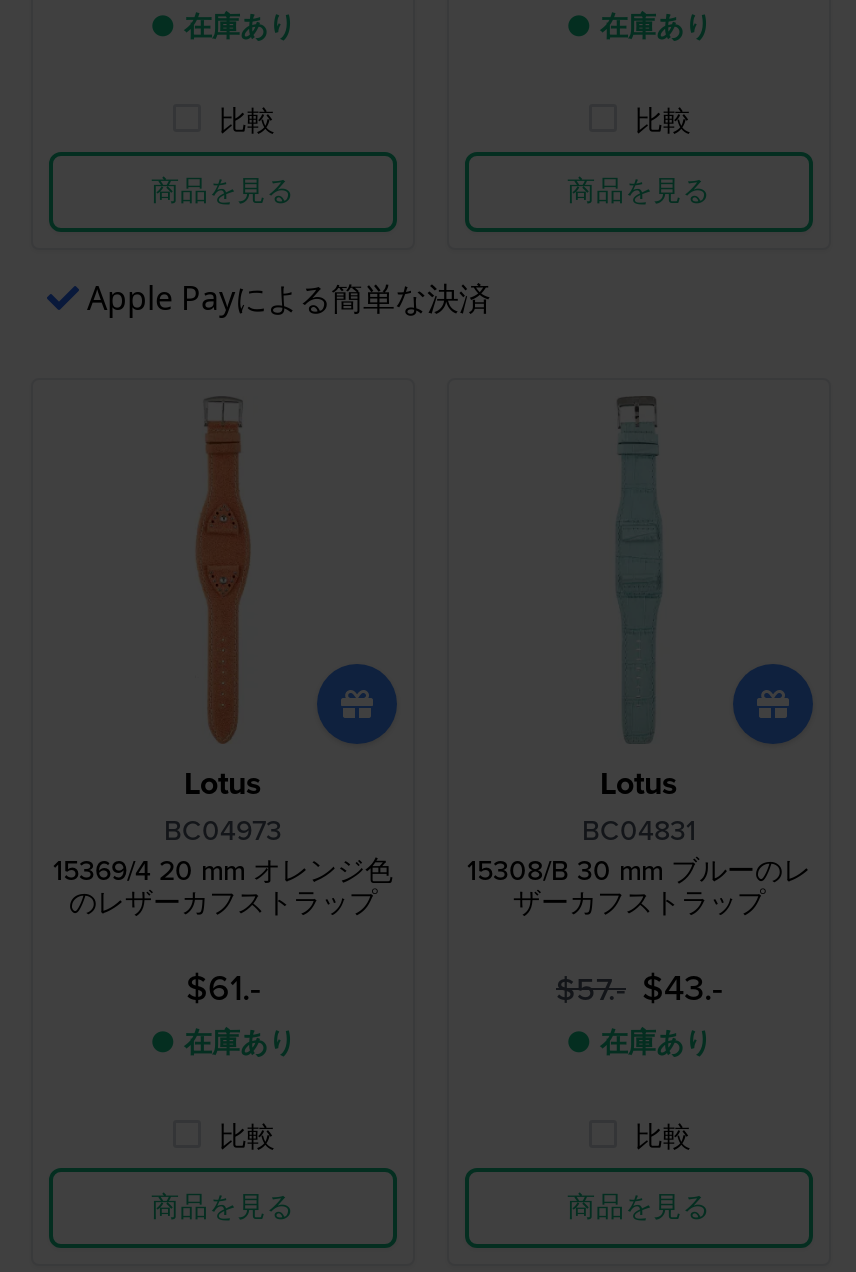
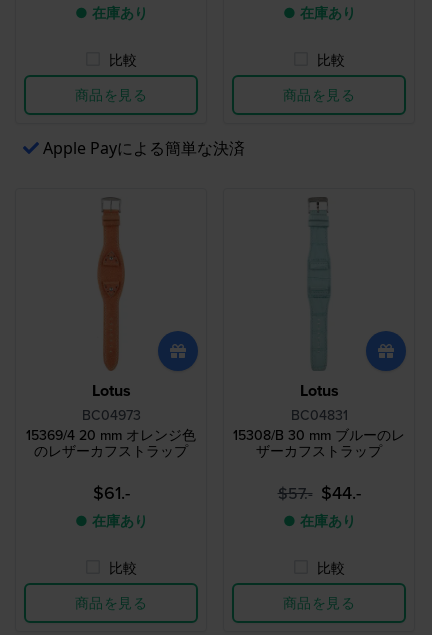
[556,962,722,1014] $57.- $43.- -> [277,480,360,505] $57.- $44.-

